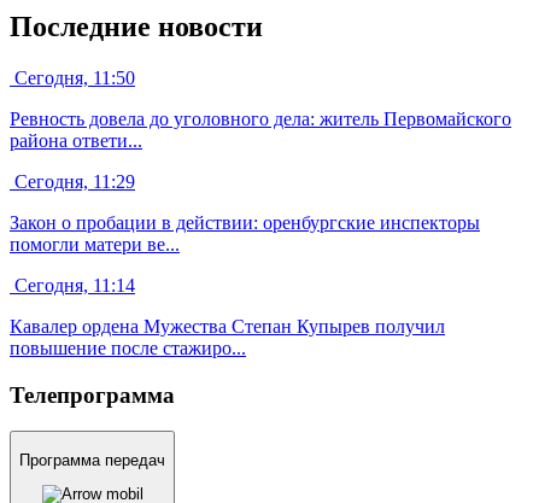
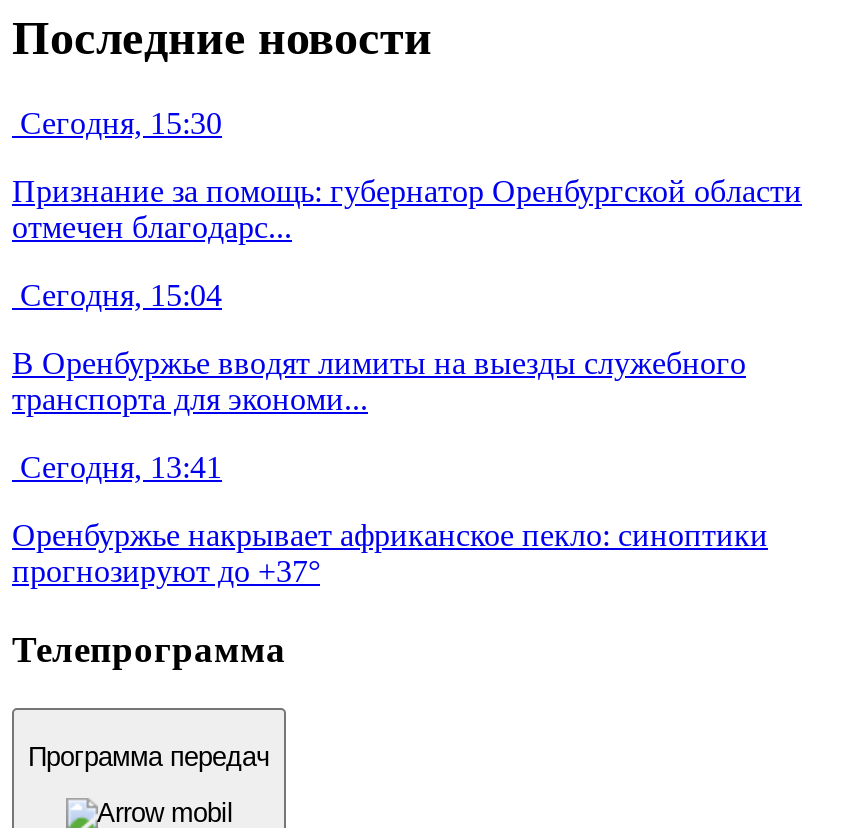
[14,68,135,88] Сегодня, 11:50 -> [20,106,222,140] Сегодня, 15:30
[10,109,511,151] Ревность довела до уголовного дела: житель Первомайского | района ответи... -> [12,174,802,244] Признание за помощь: губернатор Оренбургской области | отмечен благодарс...
[14,171,135,192] Сегодня, 11:29 -> [20,278,222,312] Сегодня, 15:04
[10,212,480,255] Закон о пробации в действии: оренбургские инспекторы | помогли матери ве... -> [12,346,746,416] В Оренбуржье вводят лимиты на выезды служебного | транспорта для экономи...
[14,275,135,296] Сегодня, 11:14 -> [20,450,222,484] Сегодня, 13:41
[10,316,445,358] Кавалер ордена Мужества Степан Купырев получил | повышение после стажиро... -> [12,518,768,588] Оренбуржье накрывает африканское пекло: синоптики | прогнозируют до +37°

